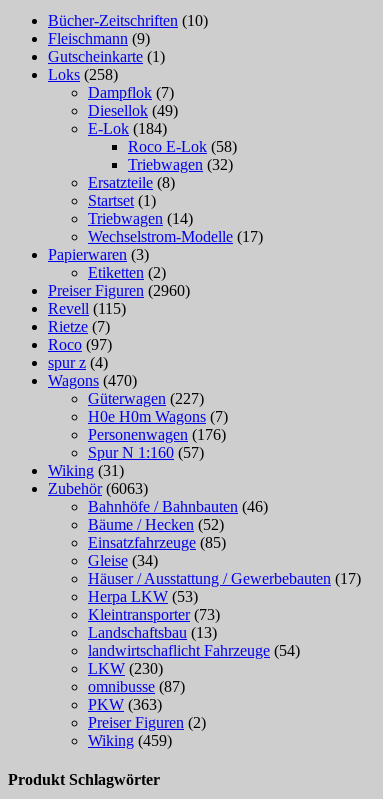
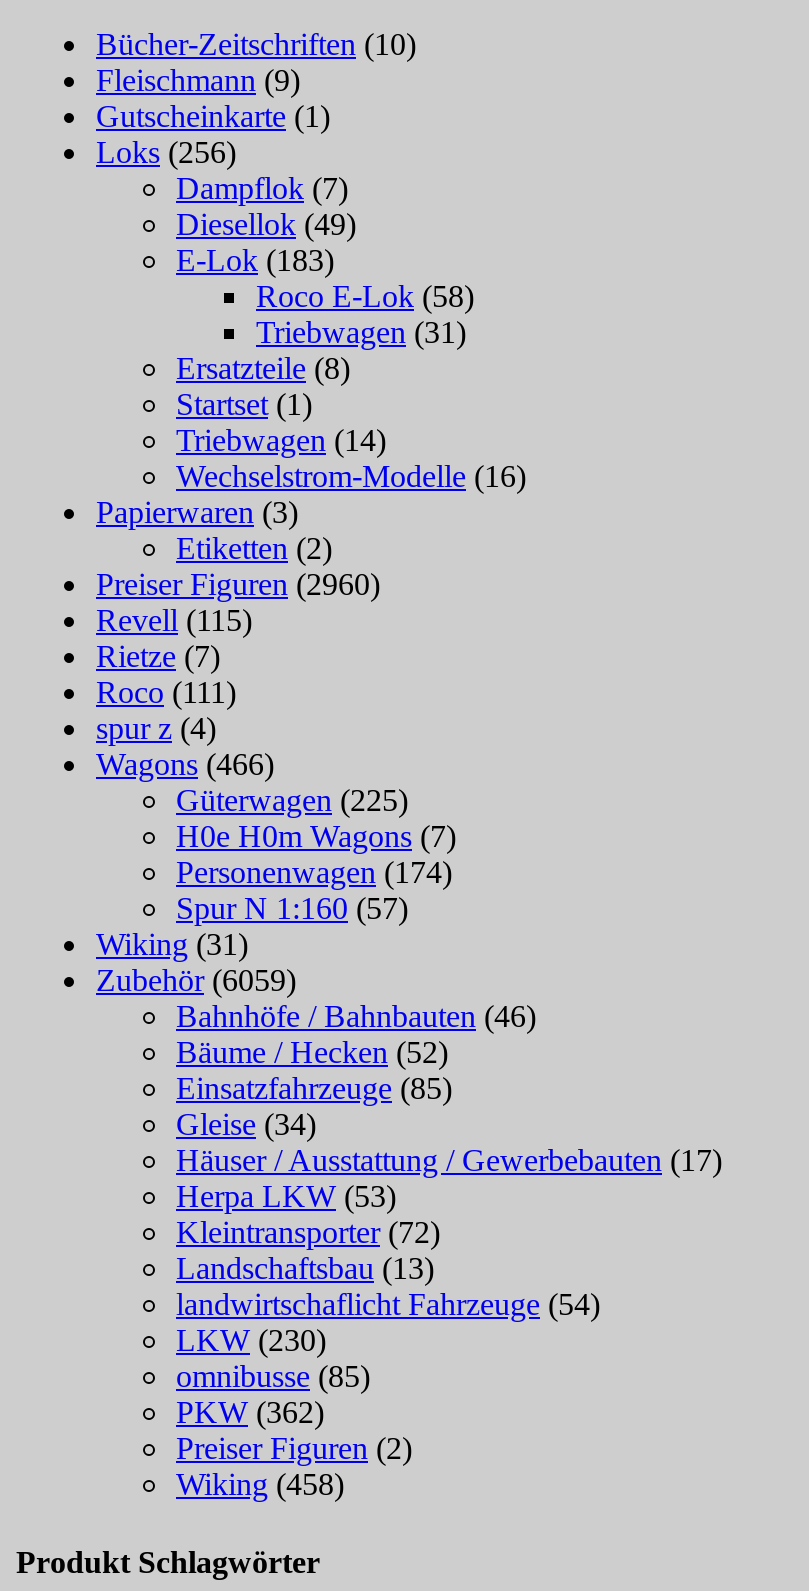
[48,66,118,83] Loks (258) -> [96,135,236,169] Loks (256)
[88,120,167,137] E-Lok (184) -> [176,243,334,277] E-Lok (183)
[128,156,233,173] Triebwagen (32) -> [256,315,466,349] Triebwagen (31)
[88,228,263,245] Wechselstrom-Modelle (17) -> [176,459,526,493] Wechselstrom-Modelle (16)
[48,336,112,353] Roco (97) -> [96,675,236,709] Roco (111)
[48,372,137,389] Wagons (470) -> [96,747,274,781] Wagons (466)
[88,390,204,407] Güterwagen (227) -> [176,783,408,817] Güterwagen (225)
[88,426,226,443] Personenwagen (176) -> [176,855,452,889] Personenwagen (174)
[48,480,148,497] Zubehör (6063) -> [96,963,296,997] Zubehör (6059)
[88,606,220,623] Kleintransporter (73) -> [176,1215,440,1249] Kleintransporter (72)
[88,678,185,695] omnibusse (87) -> [176,1359,370,1393] omnibusse (85)
[88,696,162,713] PKW (363) -> [176,1395,324,1429] PKW (362)
[88,732,172,749] Wiking (459) -> [176,1467,344,1501] Wiking (458)

